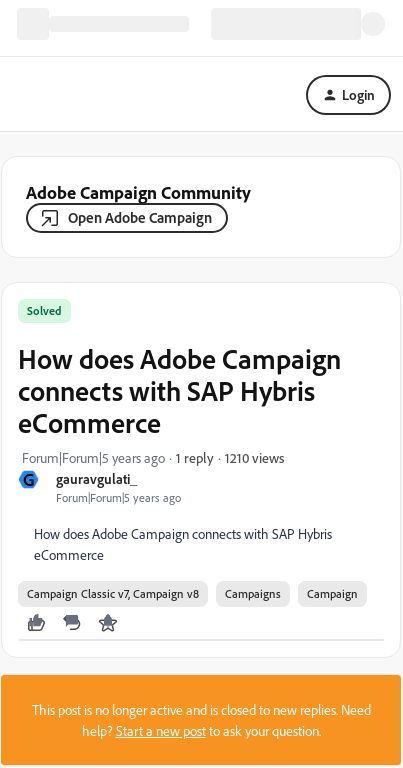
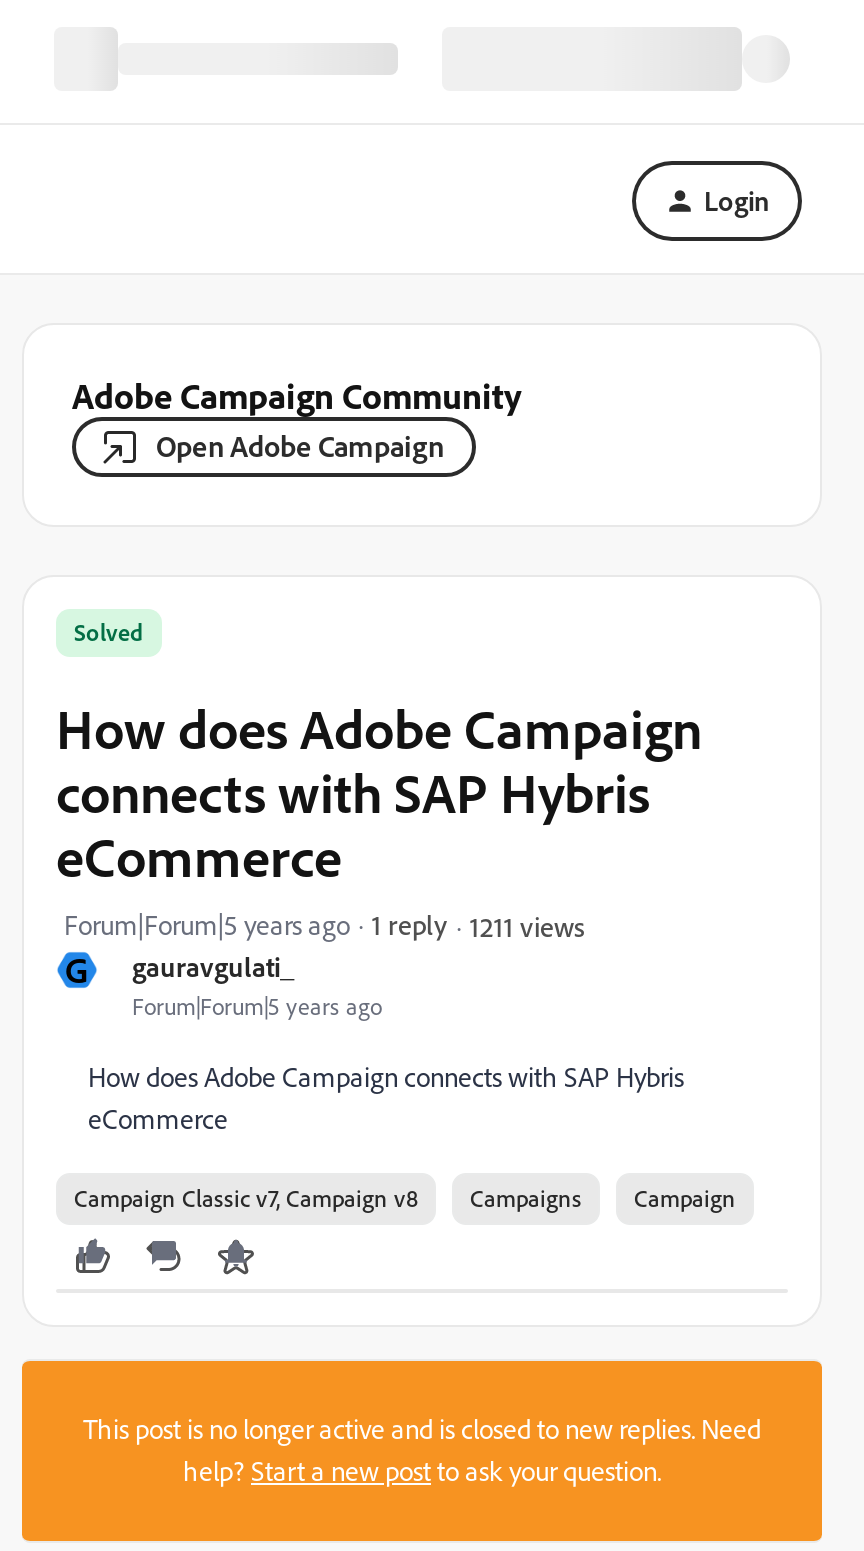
[225,448,284,465] 1210 views -> [470,908,584,942] 1211 views

